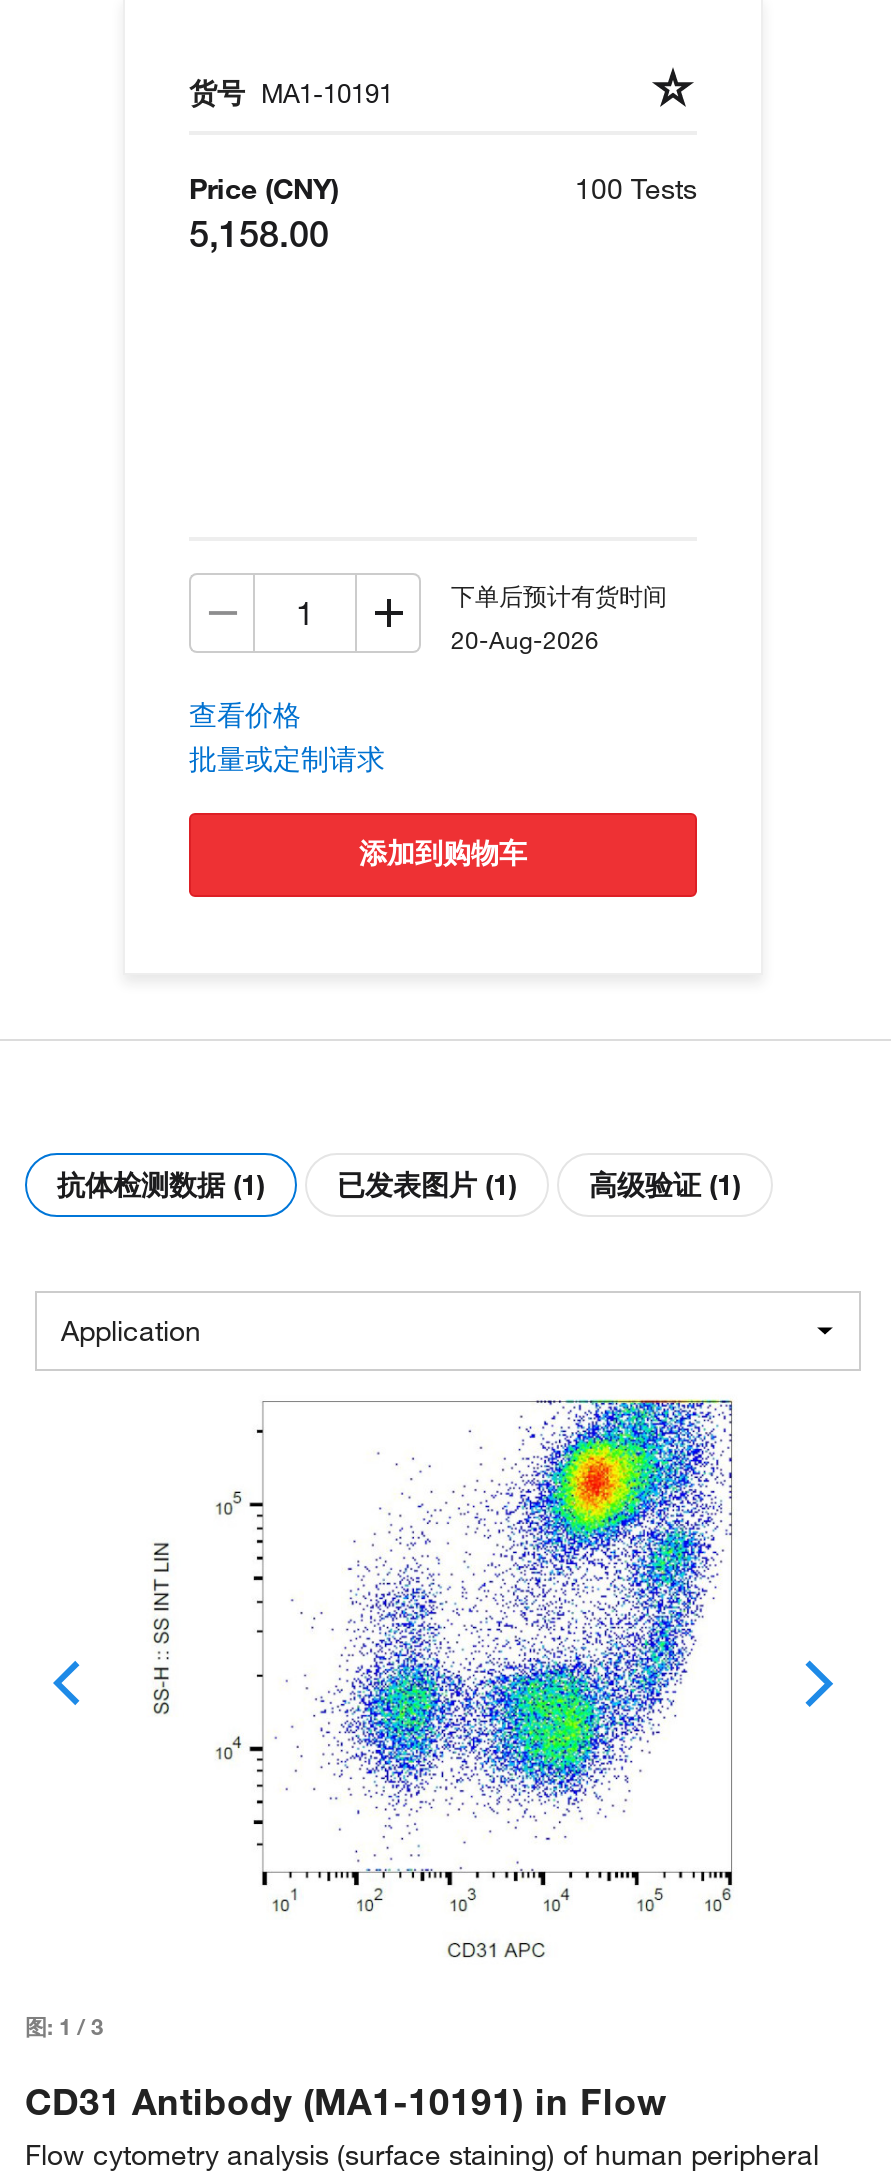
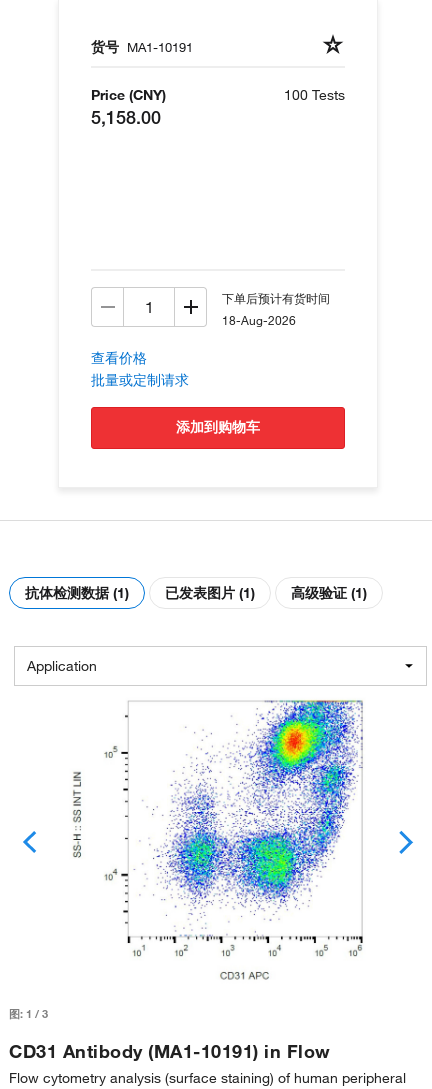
[451,623,599,655] 20-Aug-2026 -> [222,312,296,328] 18-Aug-2026

